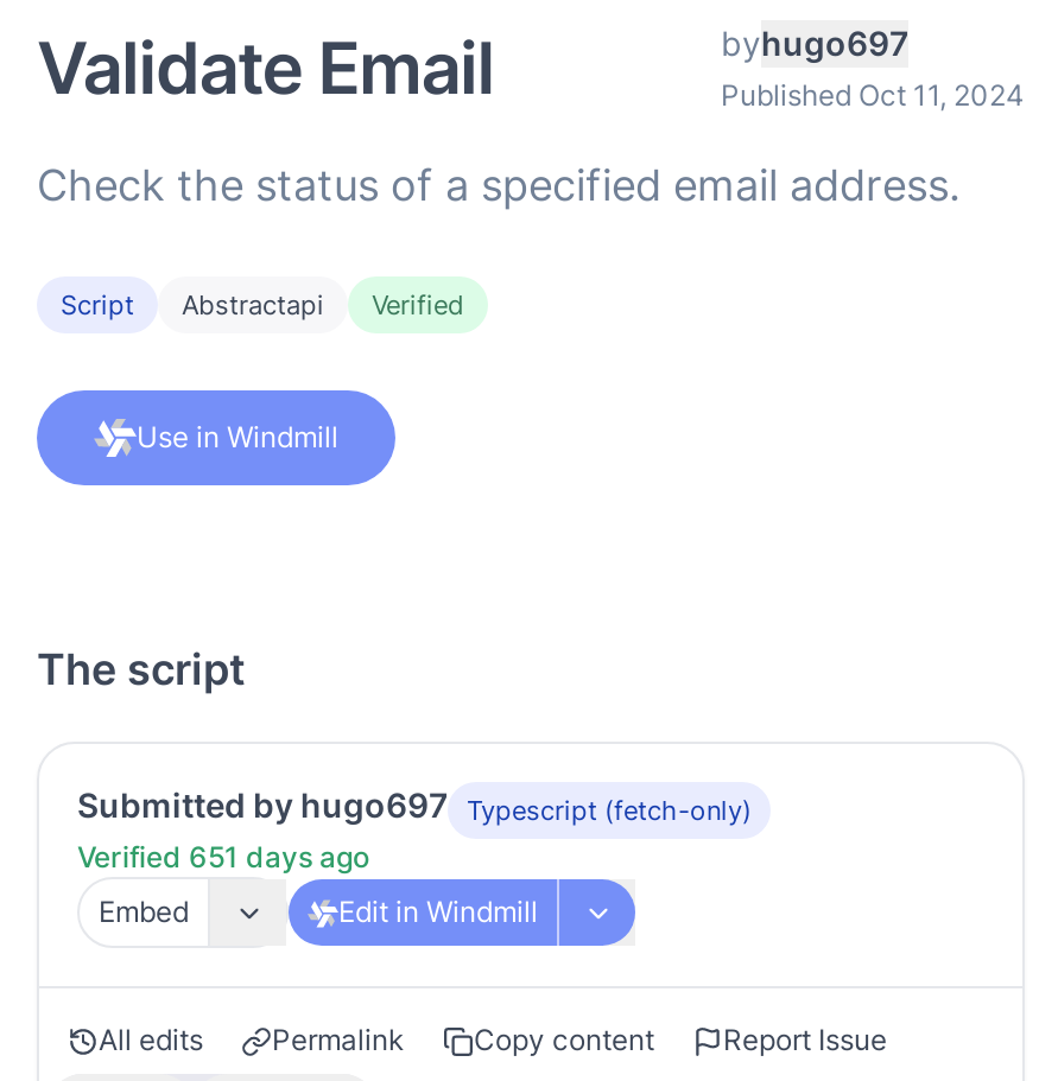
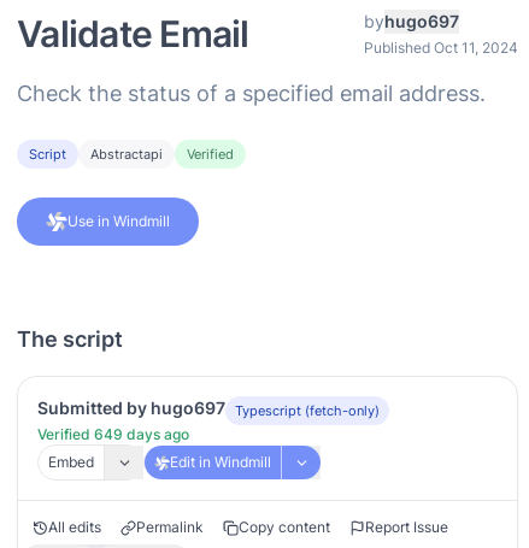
[77,839,369,875] Verified 651 days ago -> [37,425,189,443] Verified 649 days ago

